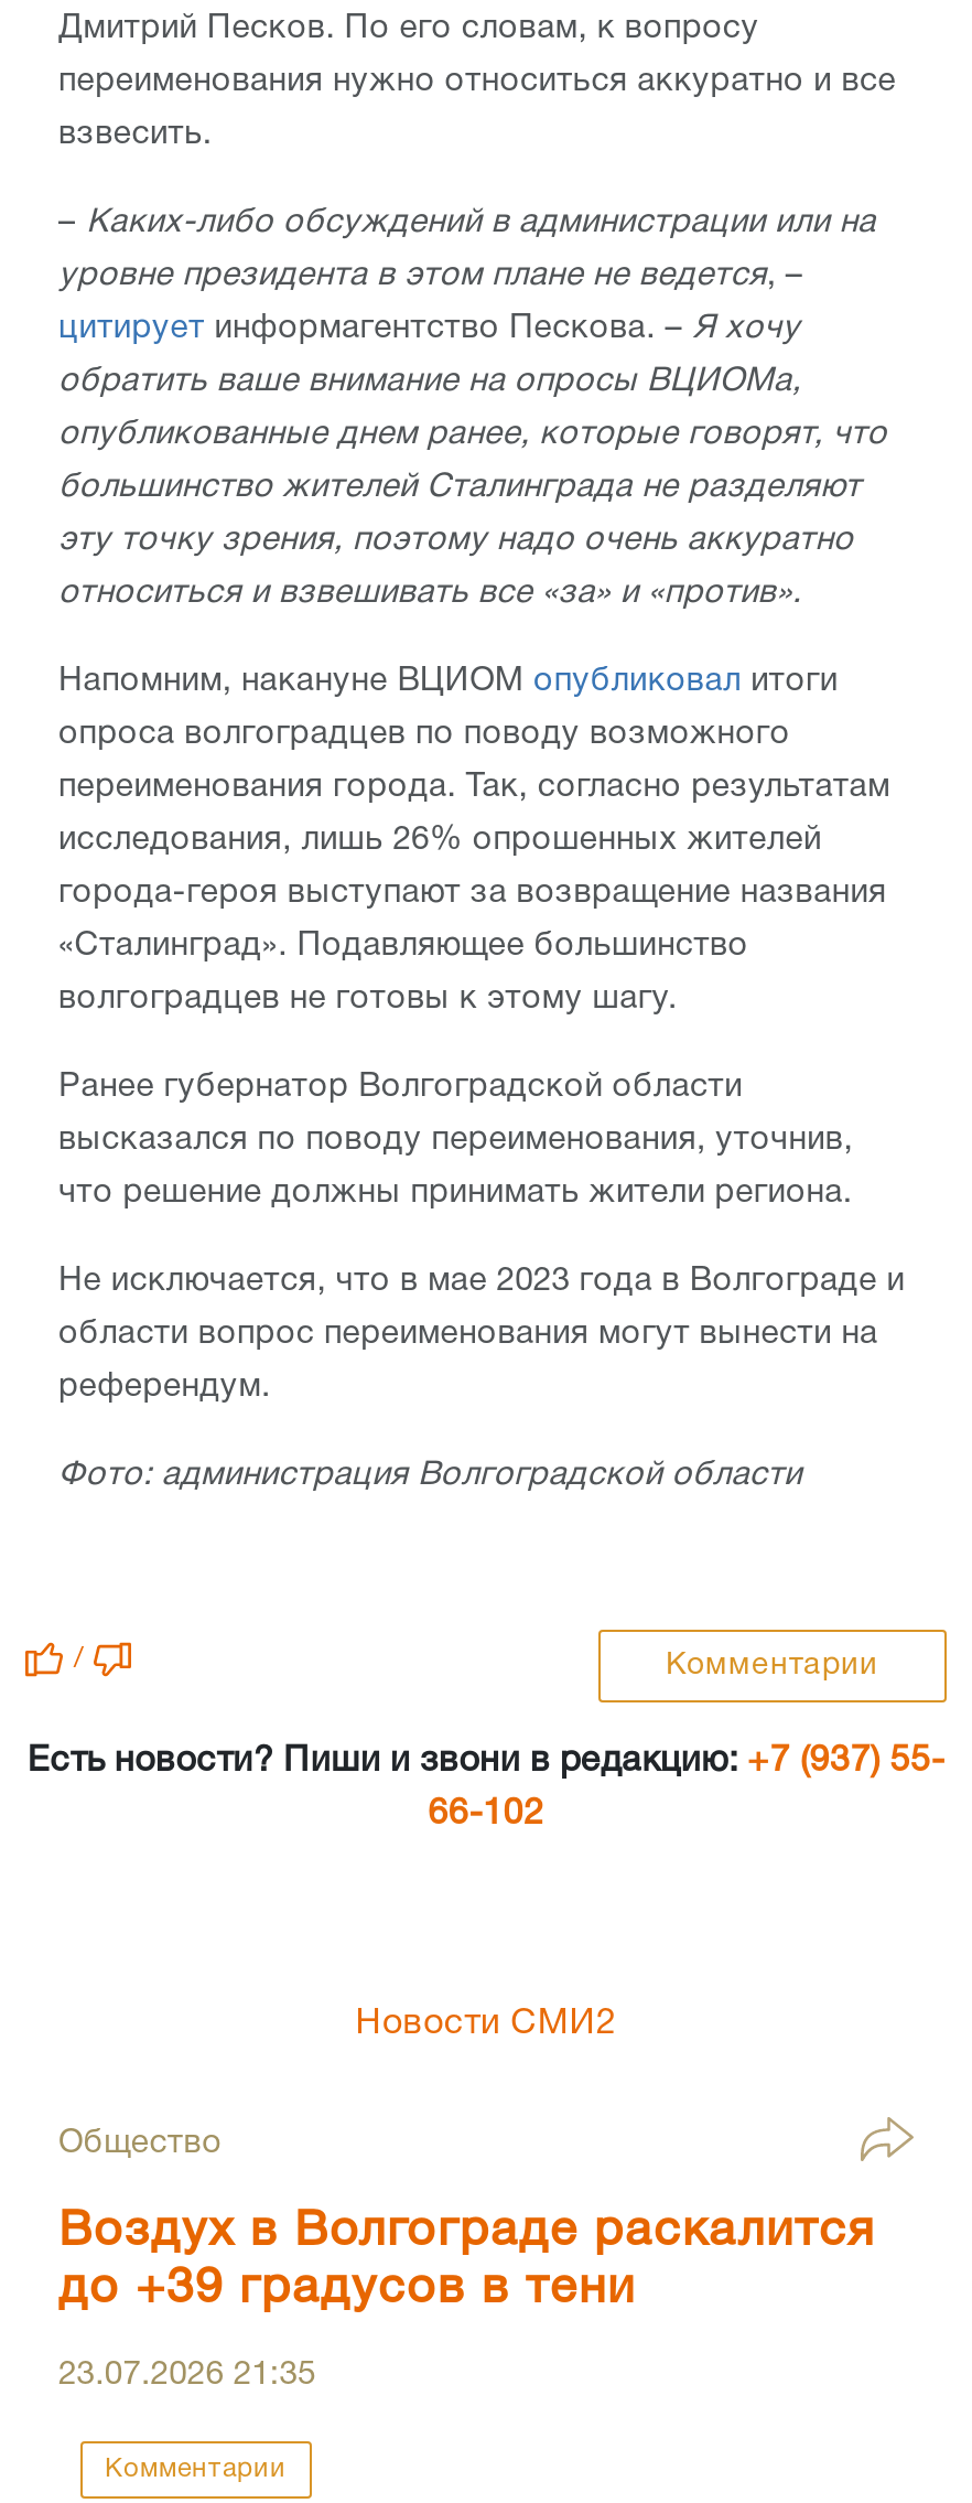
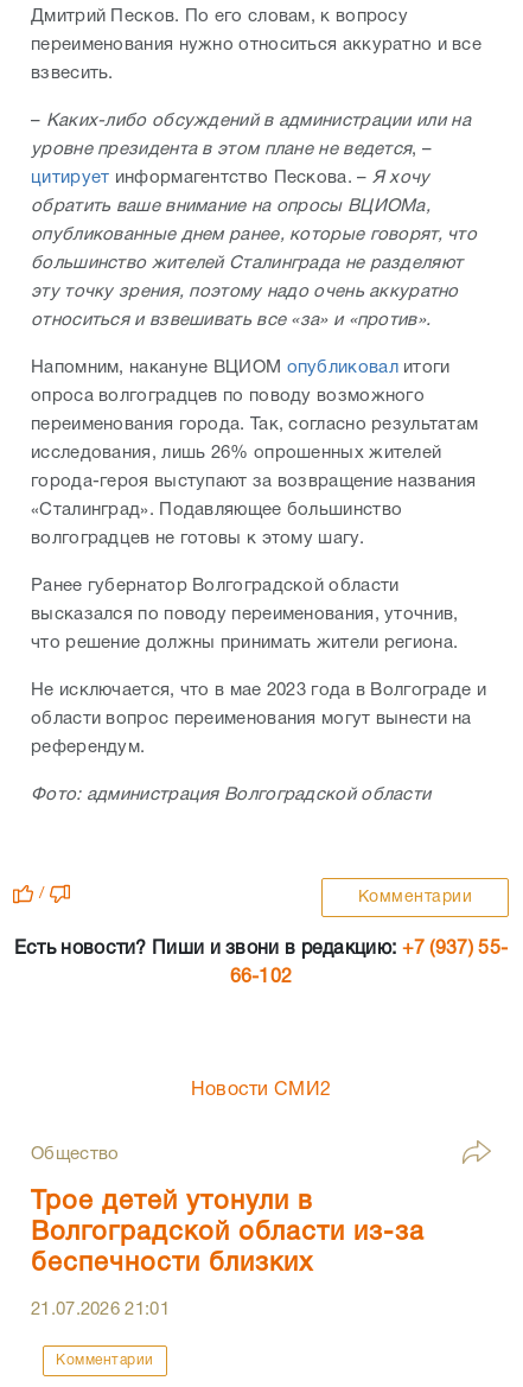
[58,2210,876,2311] Воздух в Волгограде раскалится | до +39 градусов в тени -> [31,1190,425,1275] Трое детей утонули в | Волгоградской области из-за | беспечности близких
[58,2360,316,2391] 23.07.2026 21:35 -> [31,1302,169,1318] 21.07.2026 21:01

